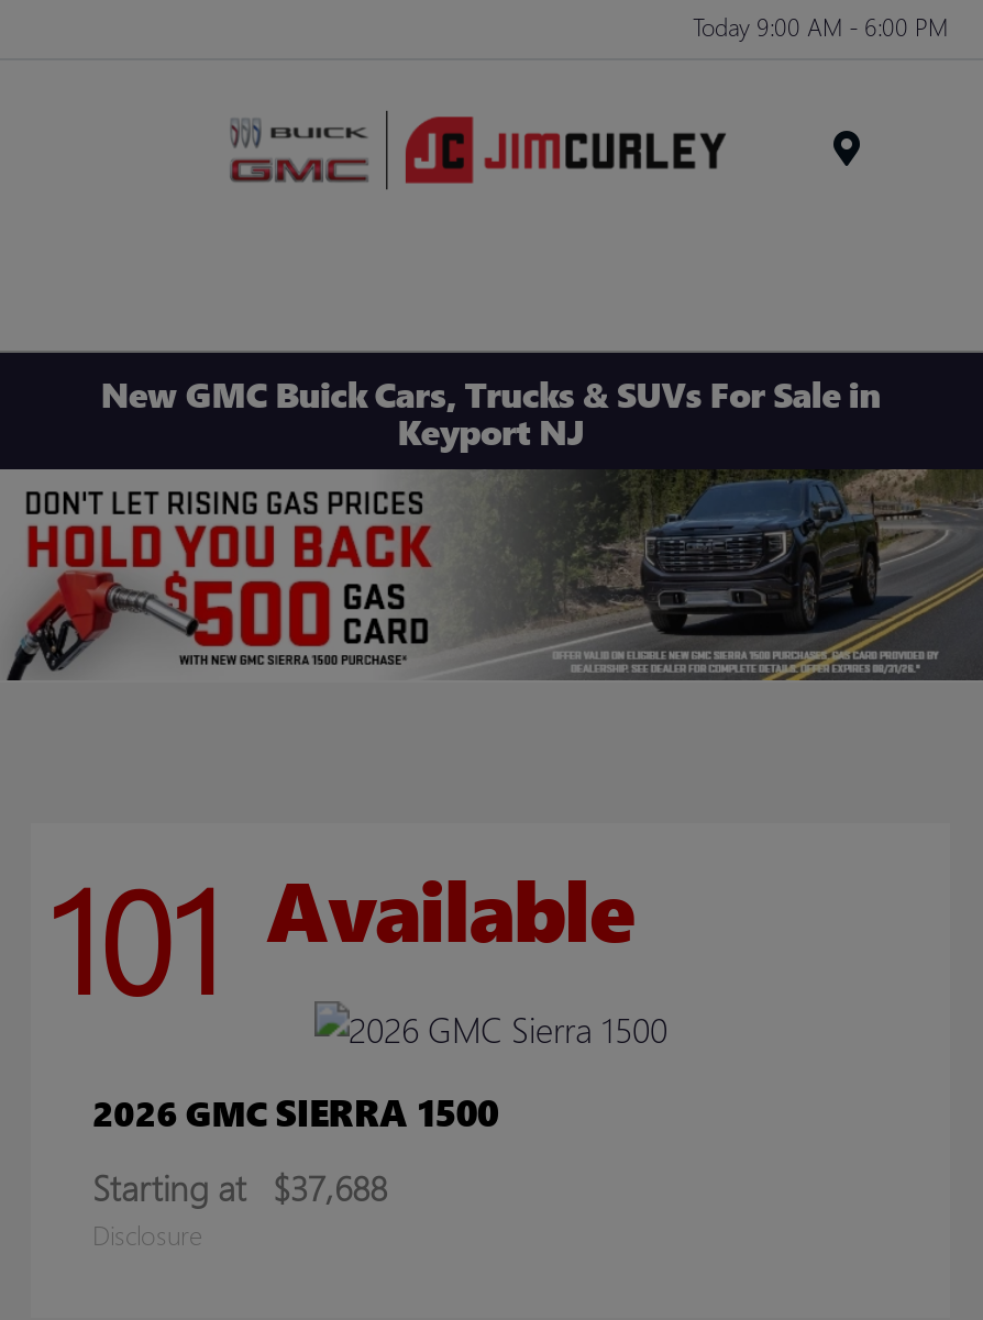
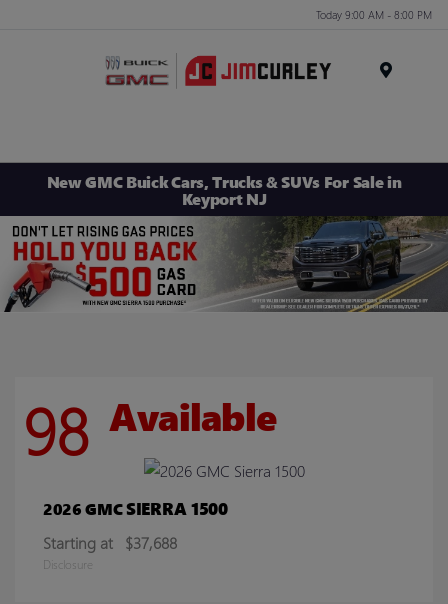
[693,12,948,41] Today 9:00 AM - 6:00 PM -> [316,8,432,21] Today 9:00 AM - 8:00 PM
[48,843,634,1032] 101 Available -> [23,386,276,472] 98 Available

